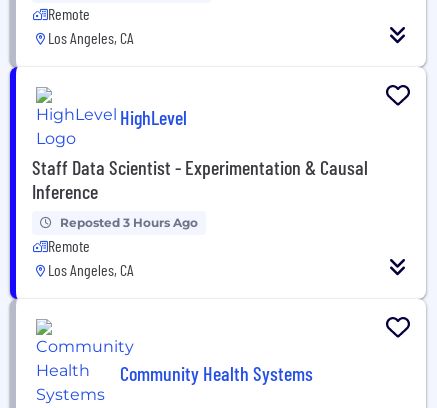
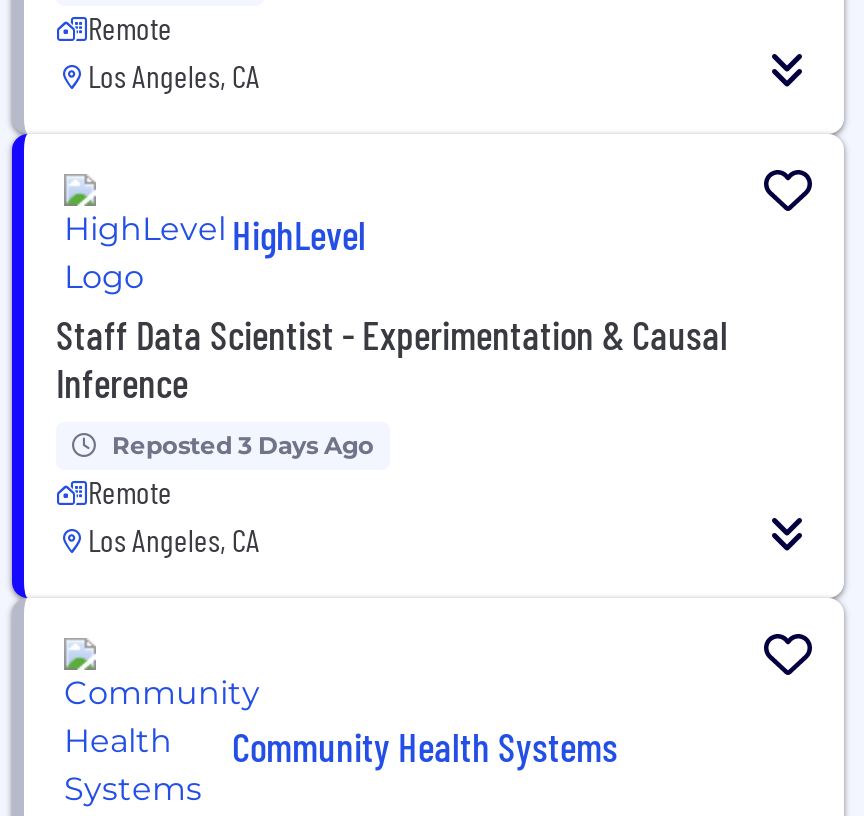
[60,215,198,230] Reposted 3 Hours Ago -> [112,429,374,459] Reposted 3 Days Ago

